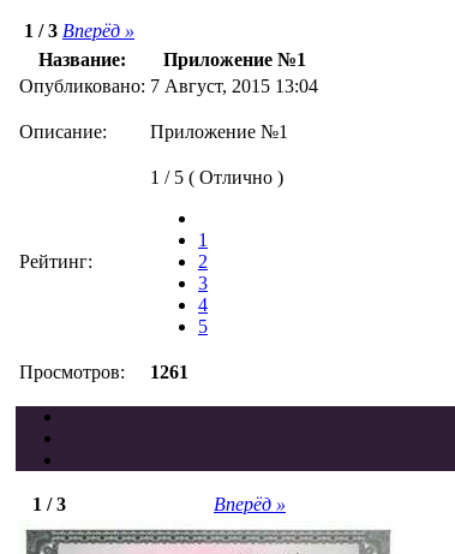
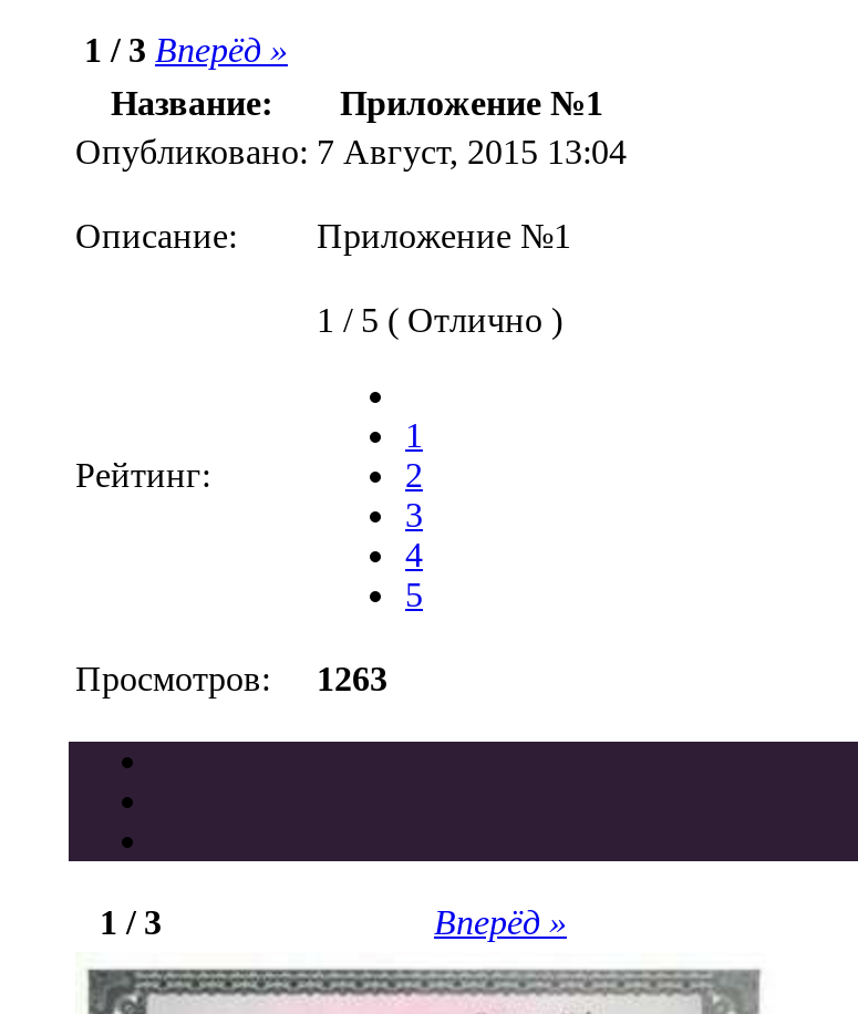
[19,361,188,382] Просмотров: 1261 -> [75,659,387,697] Просмотров: 1263

